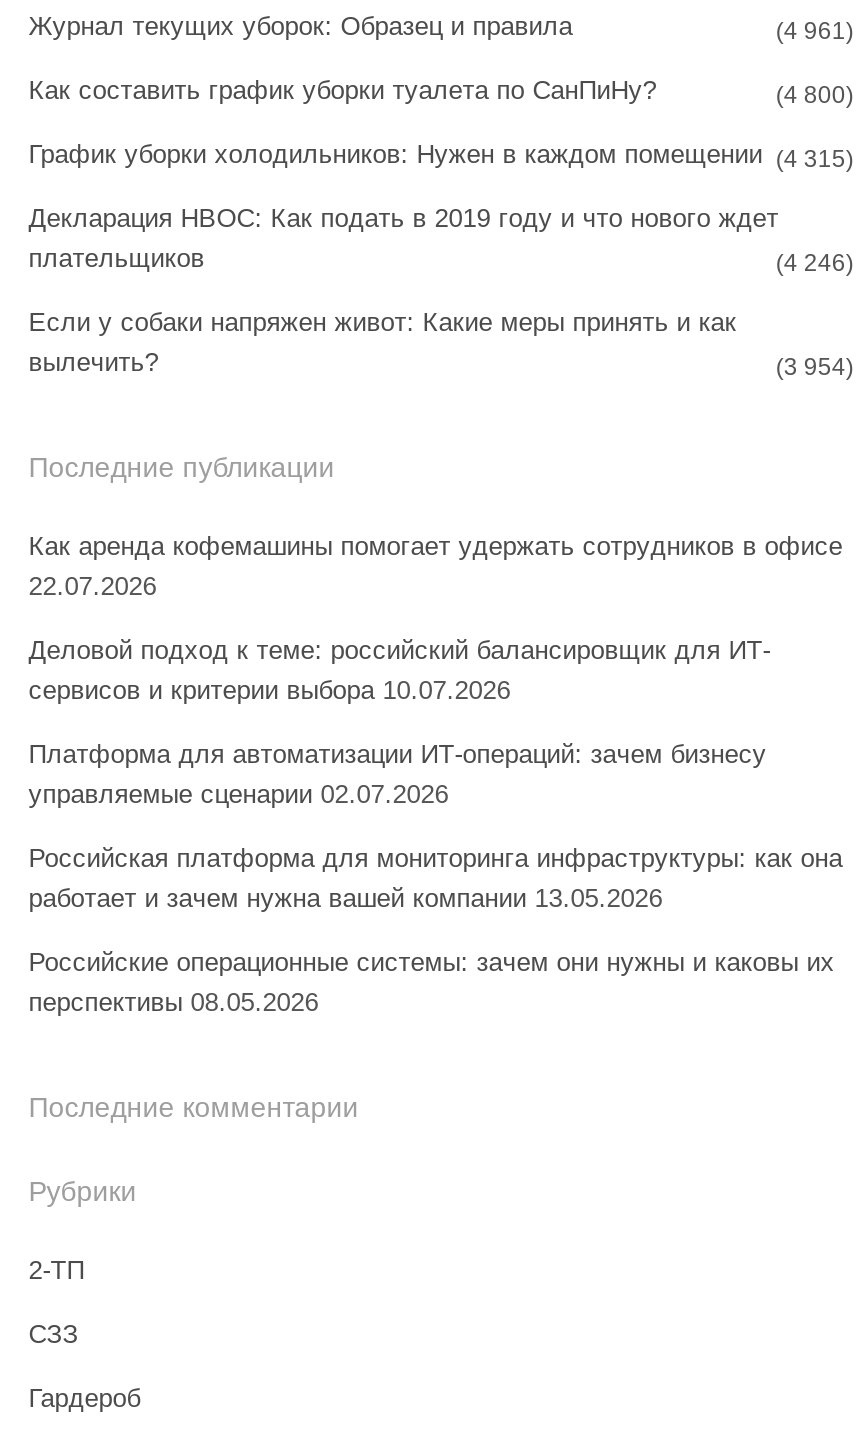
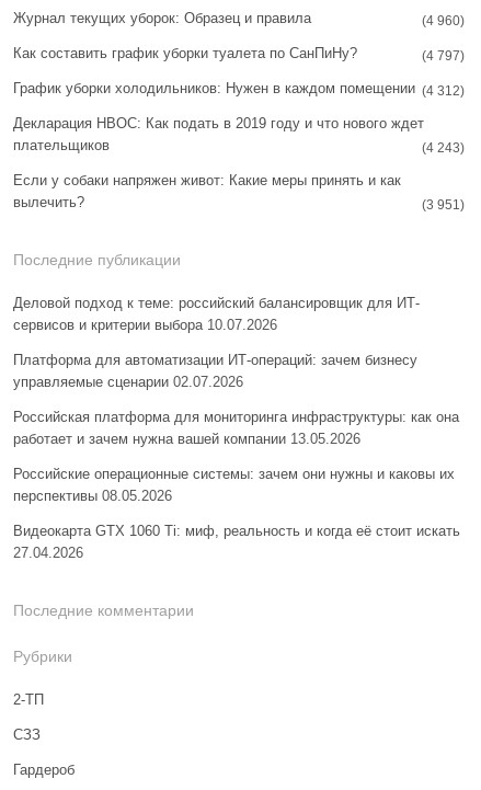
[776,17,854,45] (4 961) -> [422,13,465,28] (4 960)
[776,81,854,109] (4 800) -> [422,48,465,64] (4 797)
[28,139,854,173] График уборки холодильников: Нужен в каждом помещении (4 315) -> [13,80,465,99] График уборки холодильников: Нужен в каждом помещении (4 312)
[776,249,854,277] (4 246) -> [422,140,465,156] (4 243)
[776,353,854,381] (3 954) -> [422,197,465,213] (3 951)
[28,531,842,601] Как аренда кофемашины помогает удержать сотрудников в офисе | 22.07.2026 -> none
moved [28,635,842,1017] -> [13,295,459,504]: Деловой подход к теме: российский балансировщик для ИТ- | сервисов и критерии выбора 10.07.2026 | Платформа для автоматизации ИТ-операций: зачем бизнесу | управляемые сценарии 02.07.2026 | Российская платформа для мониторинга инфраструктуры: как она | работает и зачем нужна вашей компании 13.05.2026 | Российские операционные системы: зачем они нужны и каковы их | перспективы 08.05.2026
none -> [13,523,460,561] Видеокарта GTX 1060 Ti: миф, реальность и когда её стоит искать | 27.04.2026

